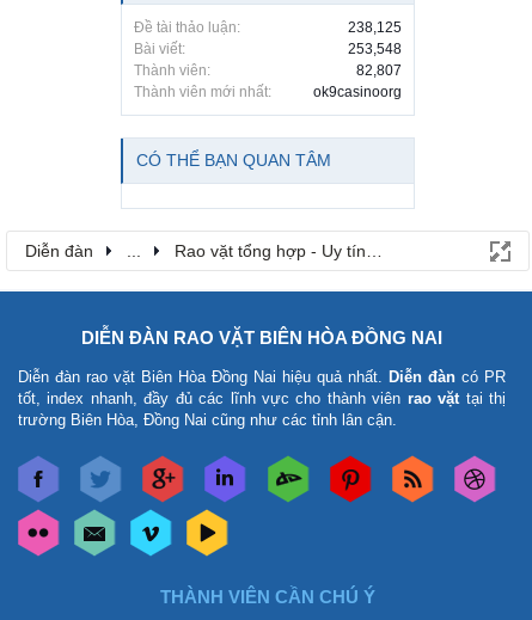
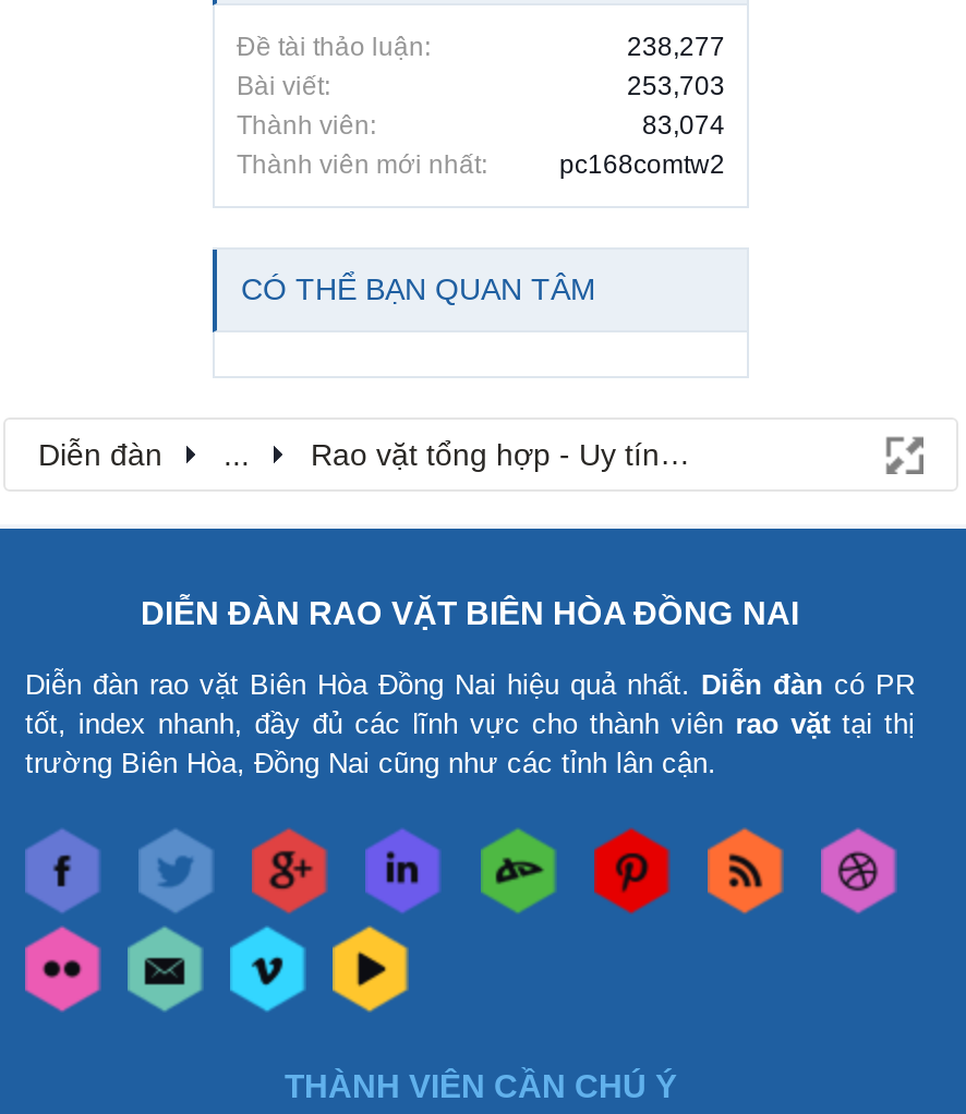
[348,19,402,35] 238,125 -> [627,31,725,61] 238,277
[348,40,402,57] 253,548 -> [627,70,725,100] 253,703
[356,62,402,78] 82,807 -> [642,109,725,140] 83,074
[313,83,402,100] ok9casinoorg -> [559,148,725,179] pc168comtw2

